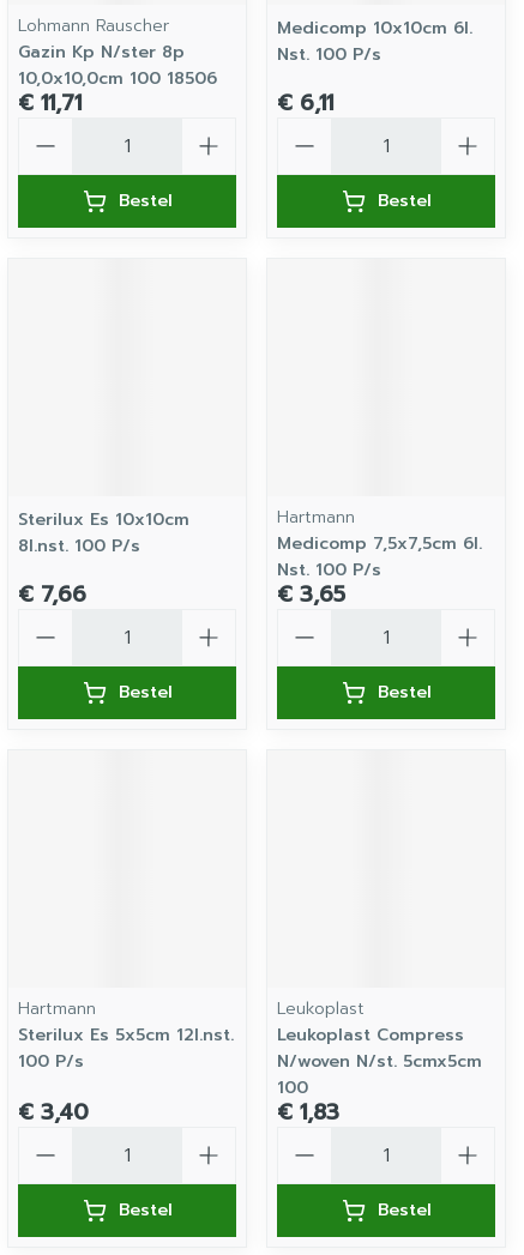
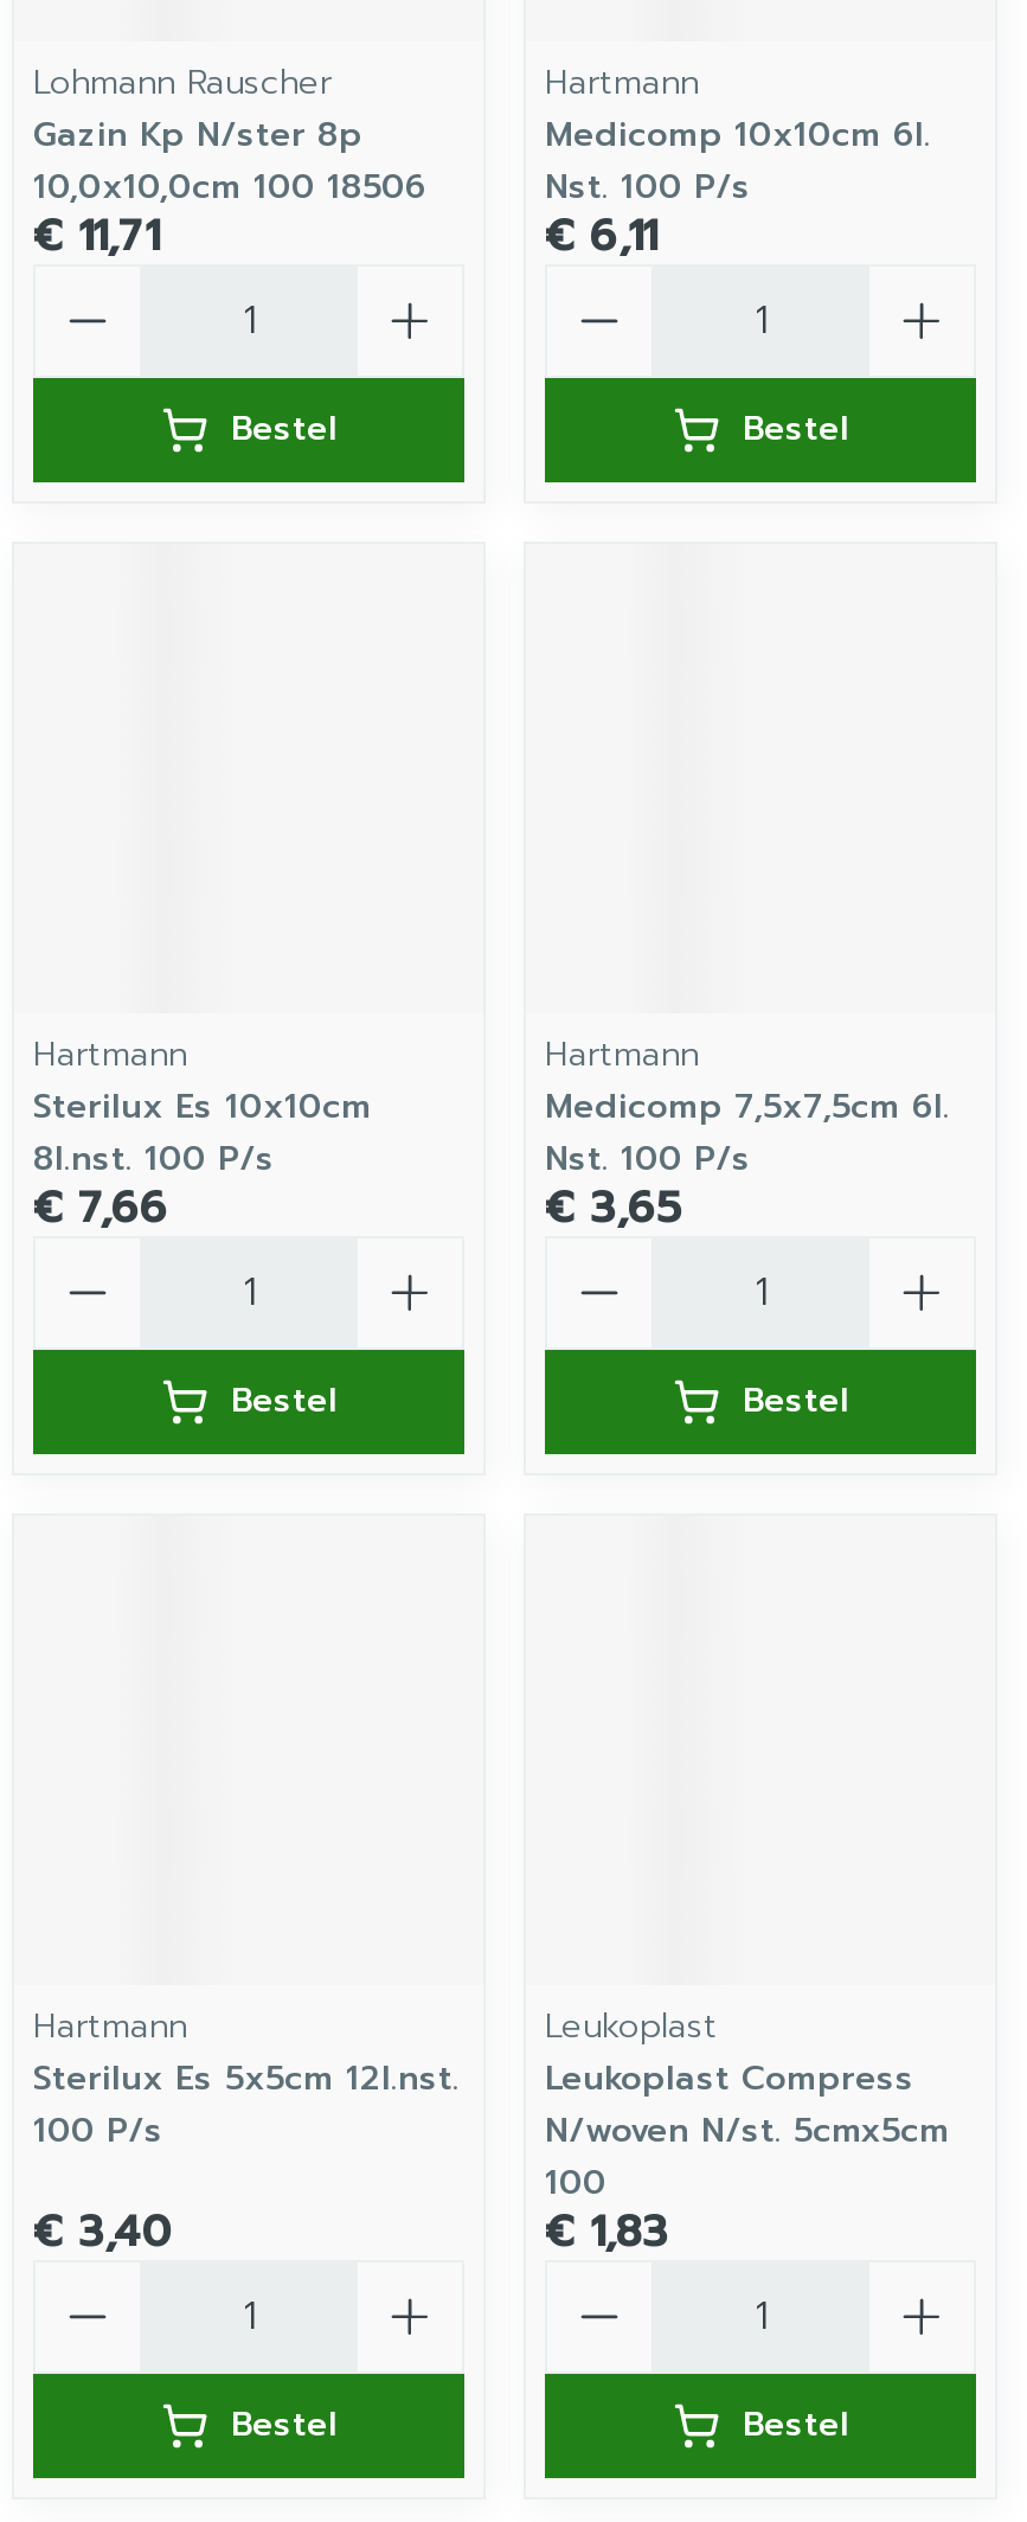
moved [277,16,472,67] -> [545,110,931,212]: Medicomp 10x10cm 6l. | Nst. 100 P/s
none -> [545,58,699,108] Hartmann
moved [18,507,189,559] -> [33,1082,372,1184]: Sterilux Es 10x10cm | 8l.nst. 100 P/s
none -> [33,1030,187,1080] Hartmann

